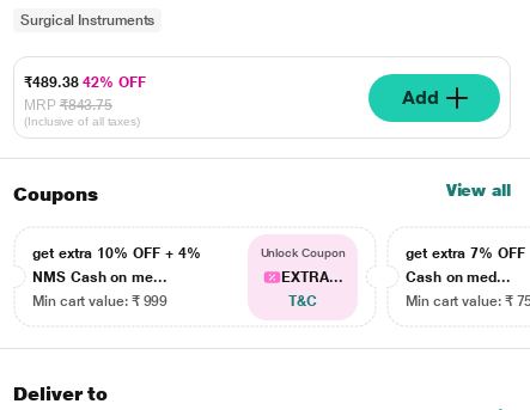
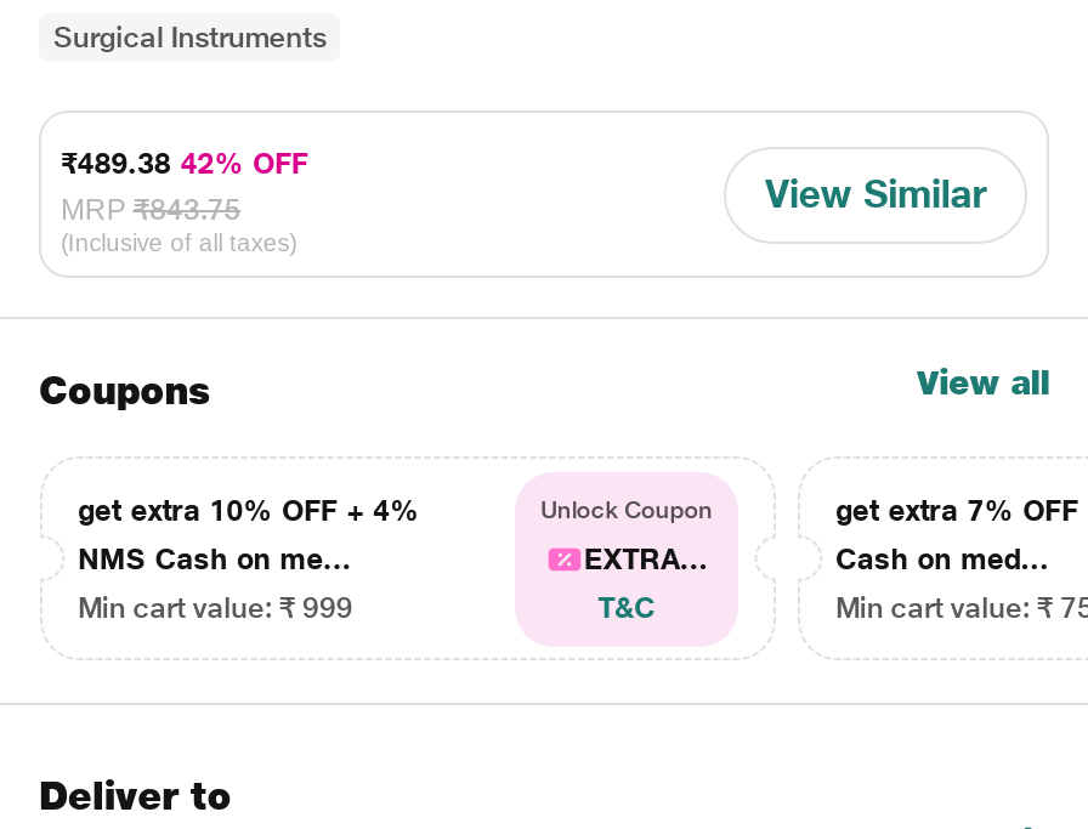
[401,85,438,108] Add -> [765,170,986,216] View Similar

